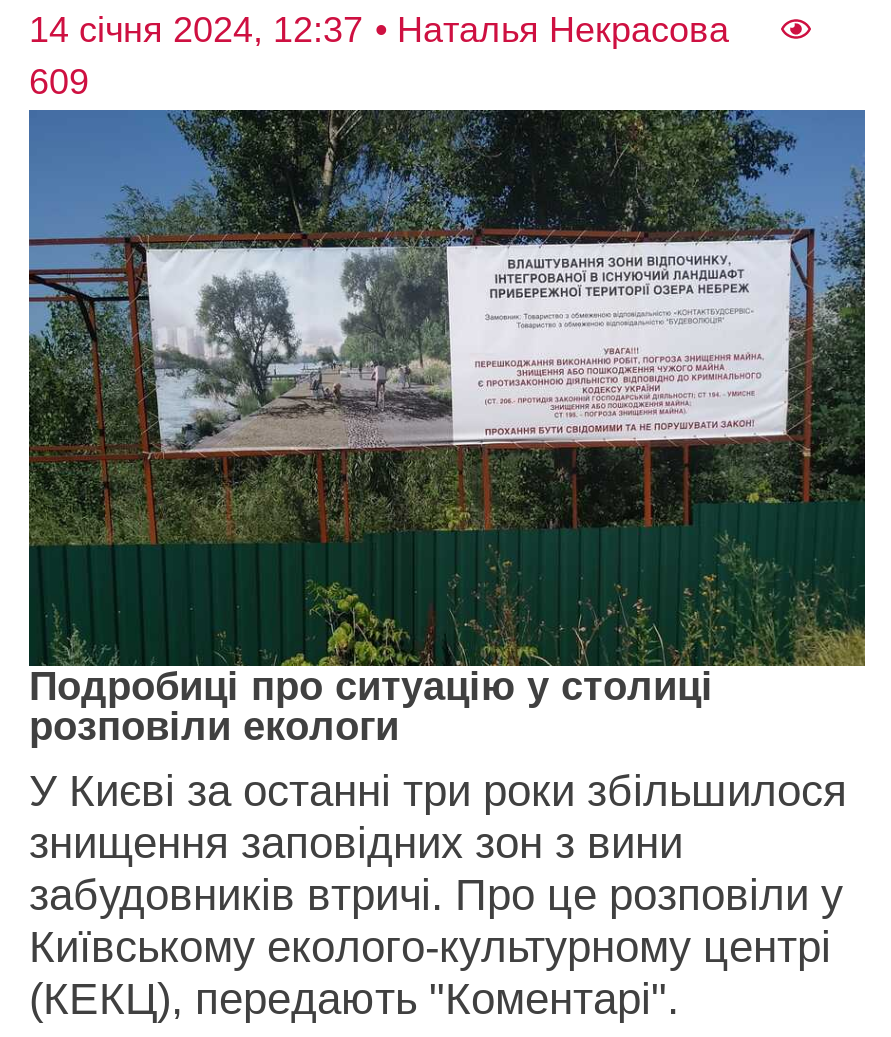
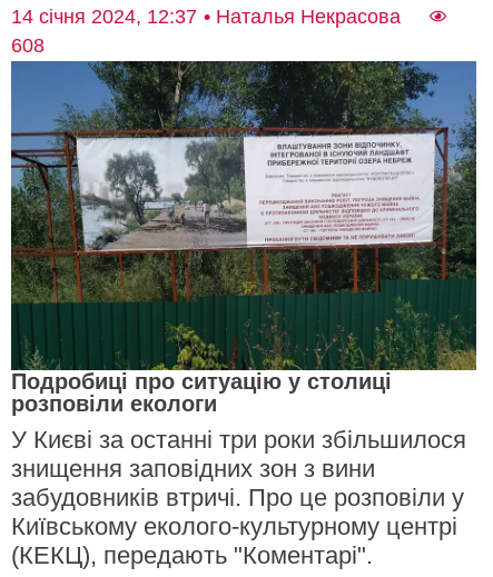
[29,61,89,101] 609 -> [11,34,45,56] 608

